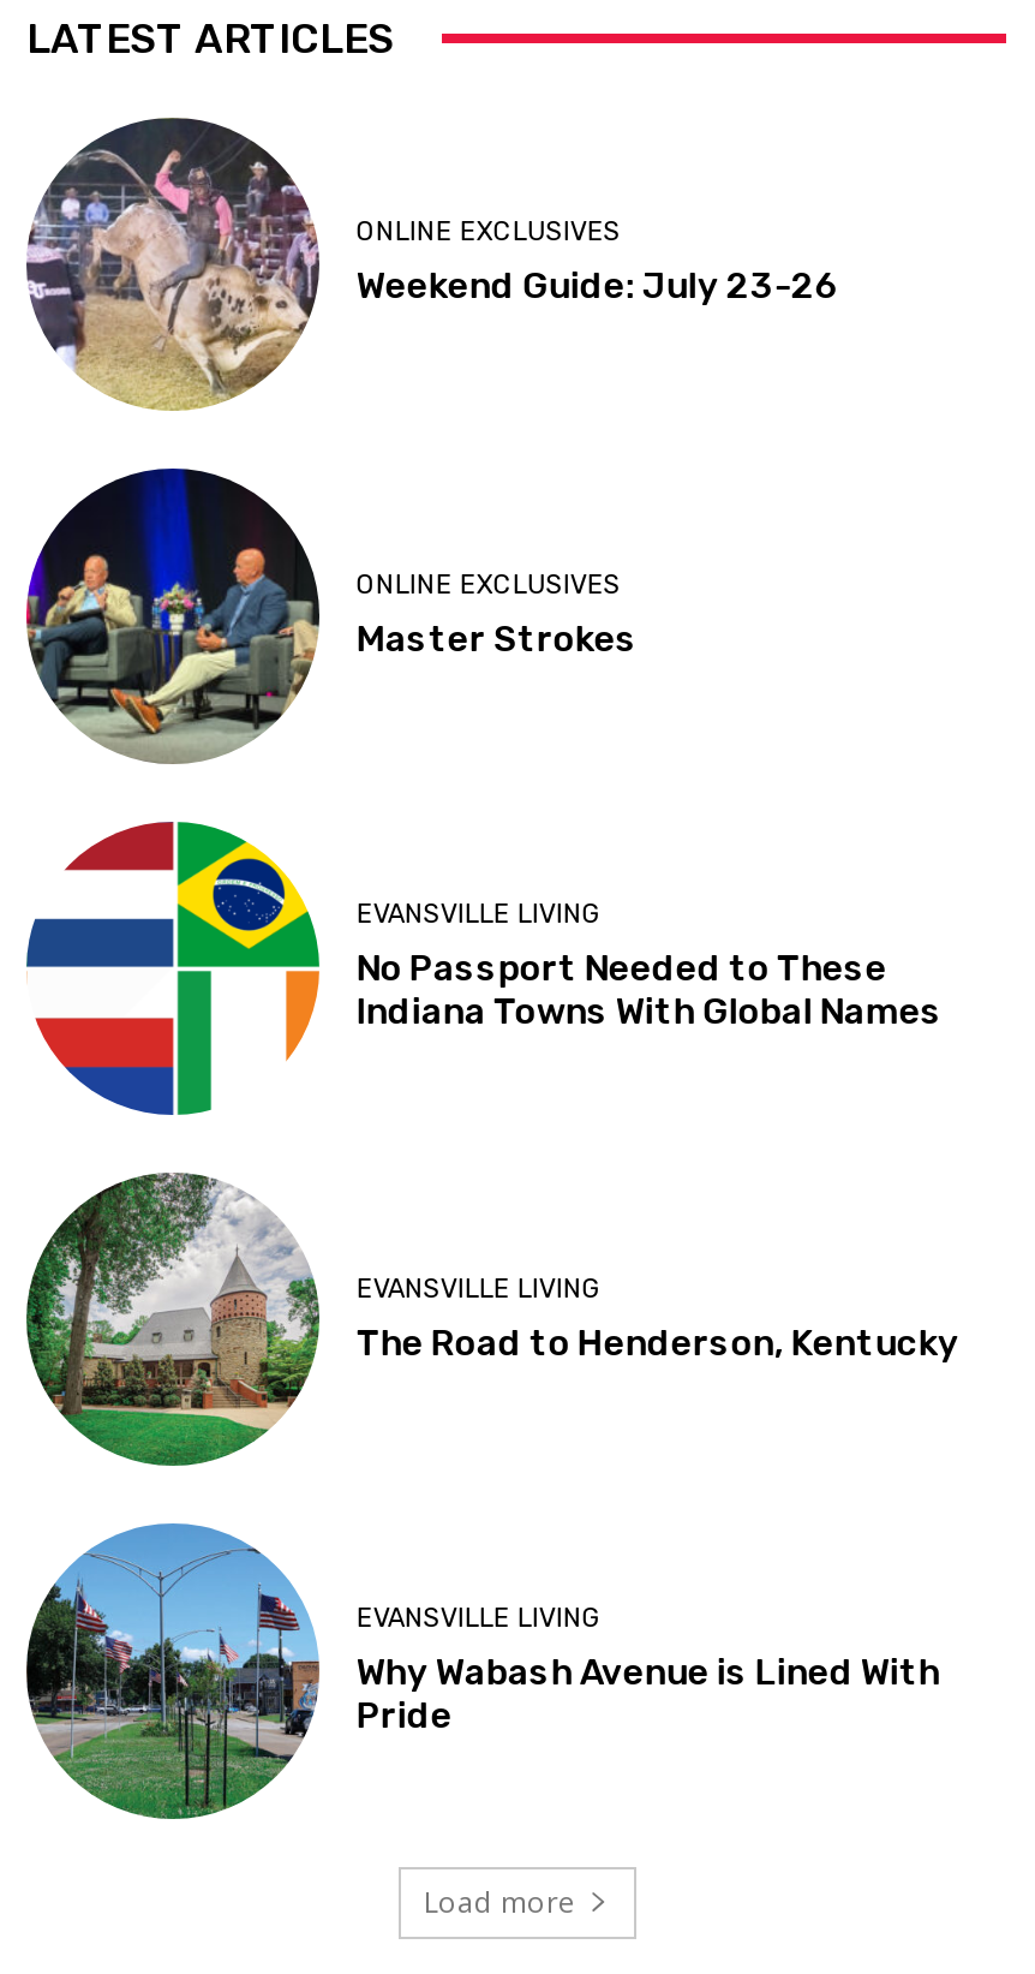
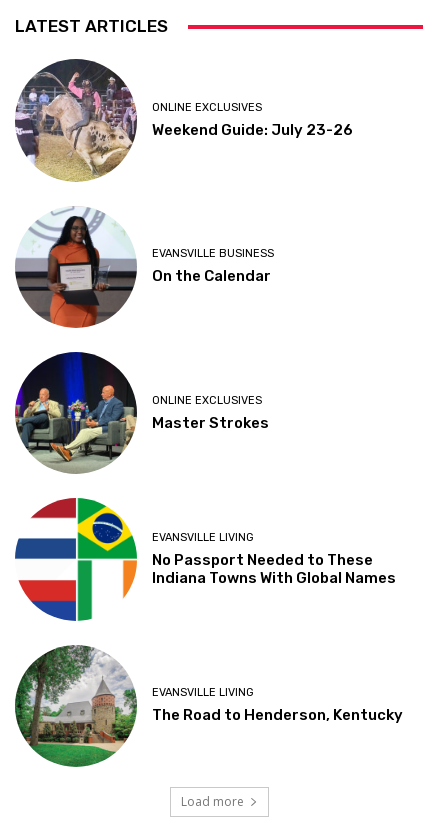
none -> [15,206,274,328] [image] | EVANSVILLE BUSINESS | On the Calendar
moved [22,463,959,1364] -> [13,349,403,724]: [image] | ONLINE EXCLUSIVES | Master Strokes | EVANSVILLE LIVING | No Passport Needed to These | Indiana Towns With Global Names | EVANSVILLE LIVING | The Road to Henderson, Kentucky
[26,1522,940,1820] [image] | EVANSVILLE LIVING | Why Wabash Avenue is Lined With | Pride -> none

